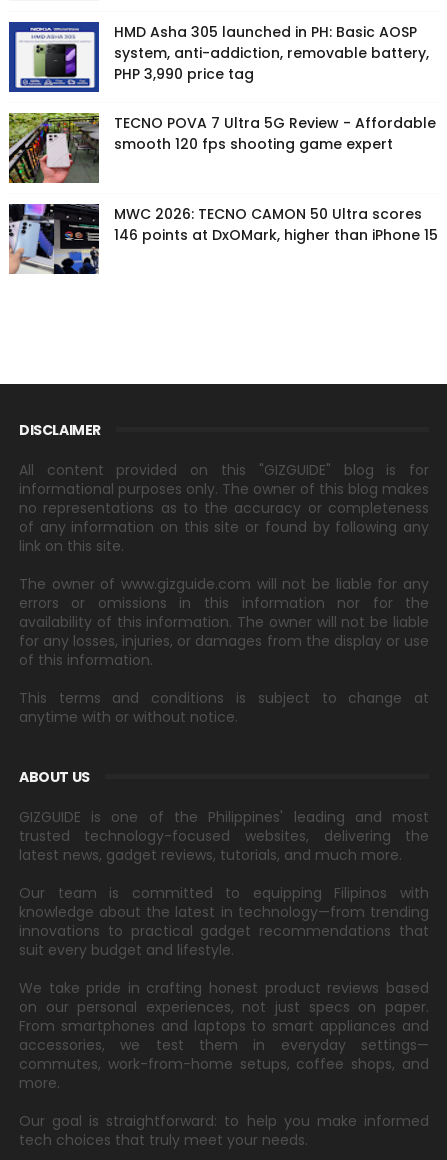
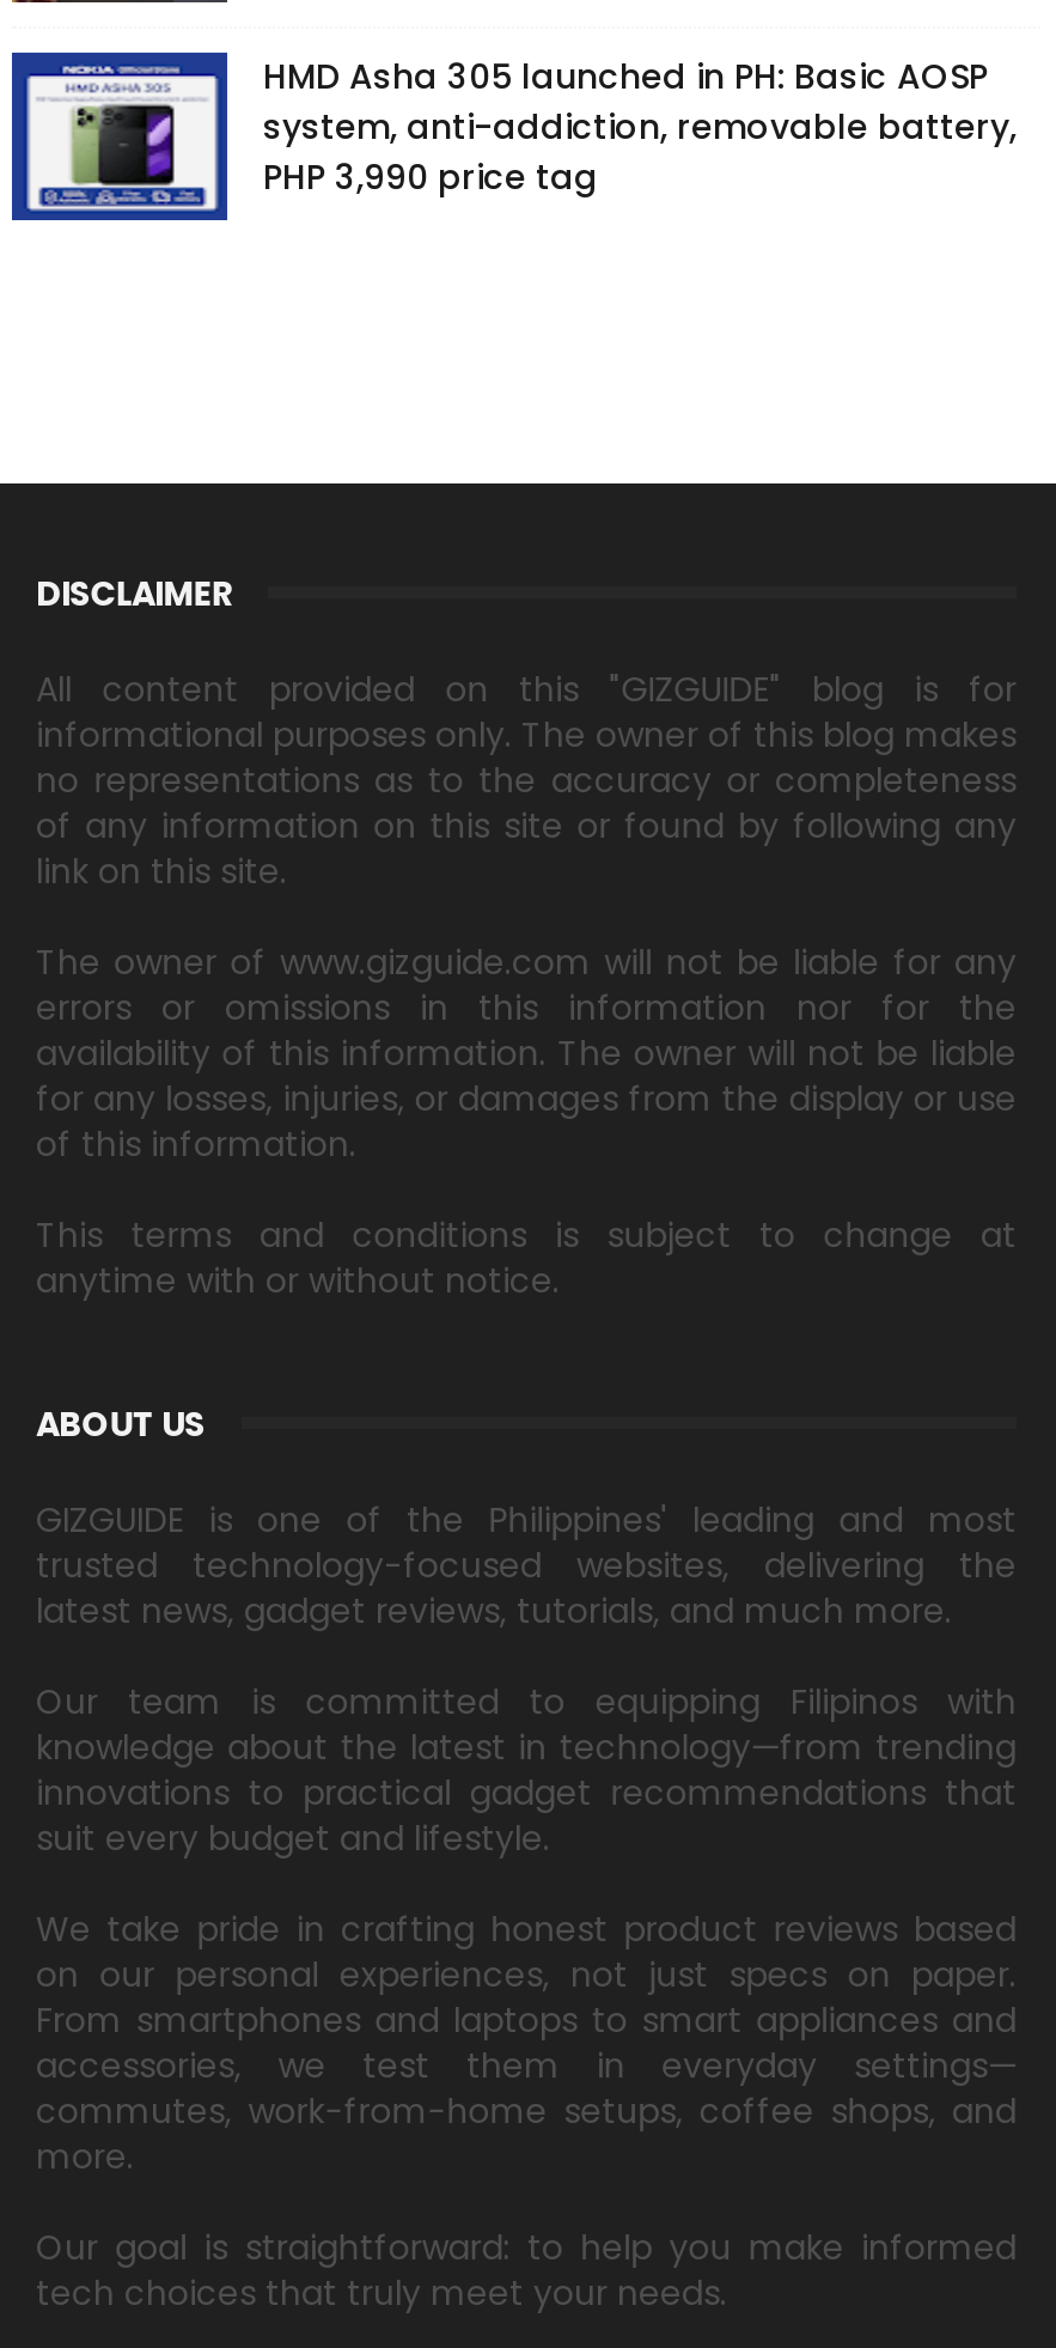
[8,112,438,245] [image] | TECNO POVA 7 Ultra 5G Review - Affordable | smooth 120 fps shooting game expert | MWC 2026: TECNO CAMON 50 Ultra scores | 146 points at DxOMark, higher than iPhone 15 -> none
[8,203,100,275] [image] -> none

